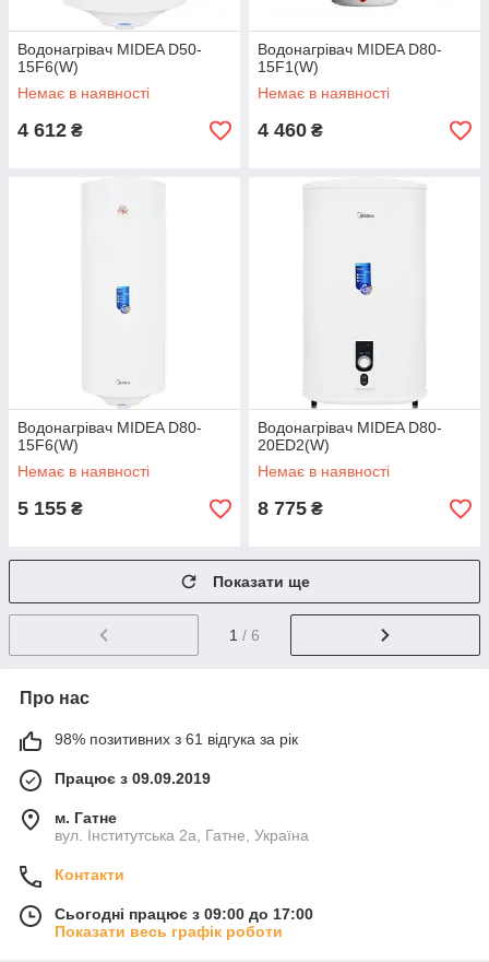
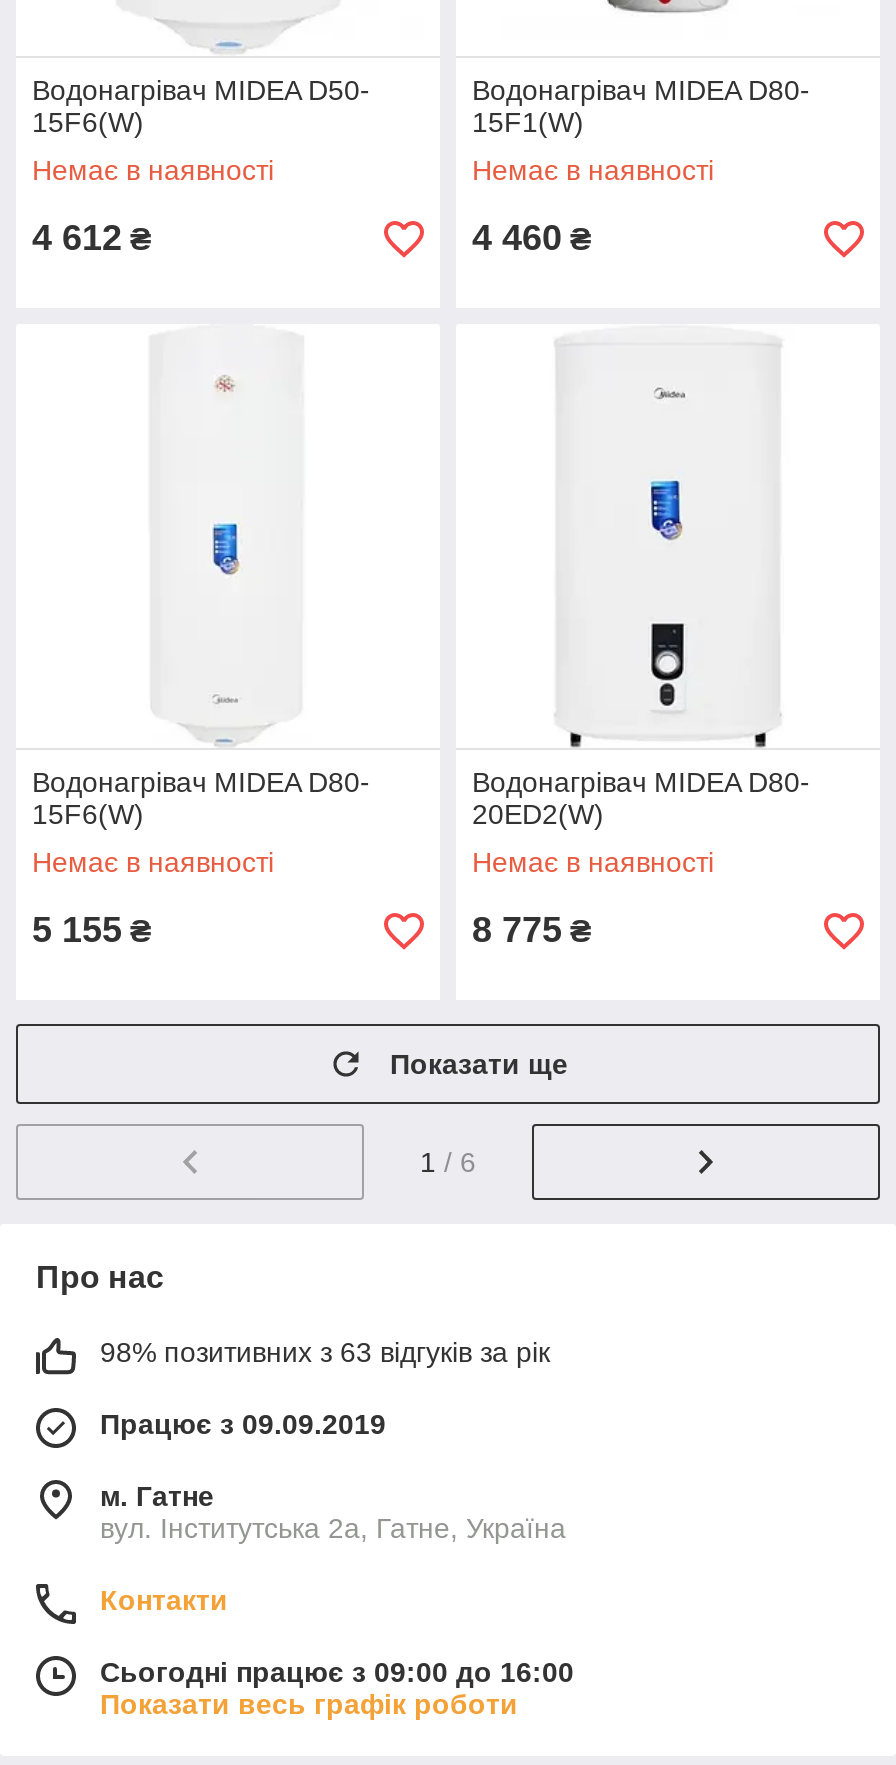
[55,730,298,748] 98% позитивних з 61 відгука за рік -> [100,1336,550,1368] 98% позитивних з 63 відгуків за рік
[55,905,313,923] Сьогодні працює з 09:00 до 17:00 -> [100,1656,574,1688] Сьогодні працює з 09:00 до 16:00

